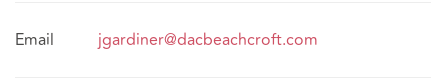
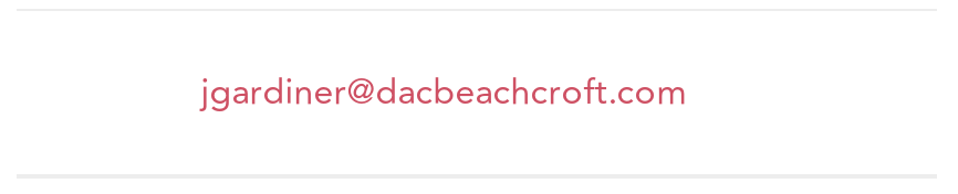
[15,28,54,52] Email -> none

